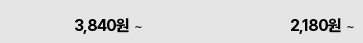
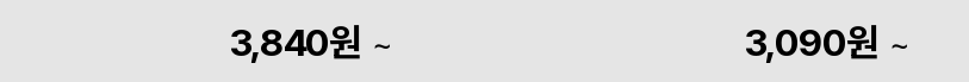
[290,16,354,35] 2,180원 ~ -> [744,20,908,65] 3,090원 ~

